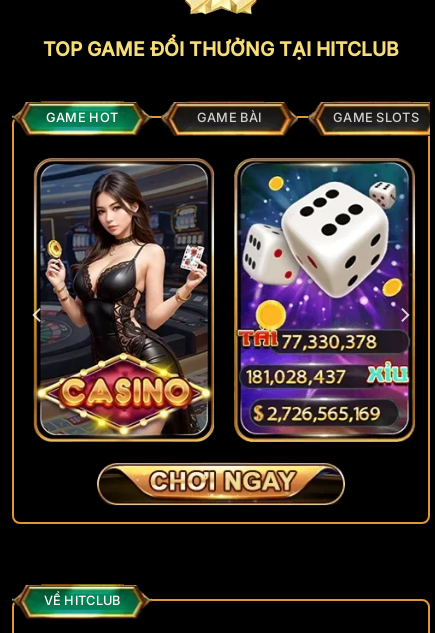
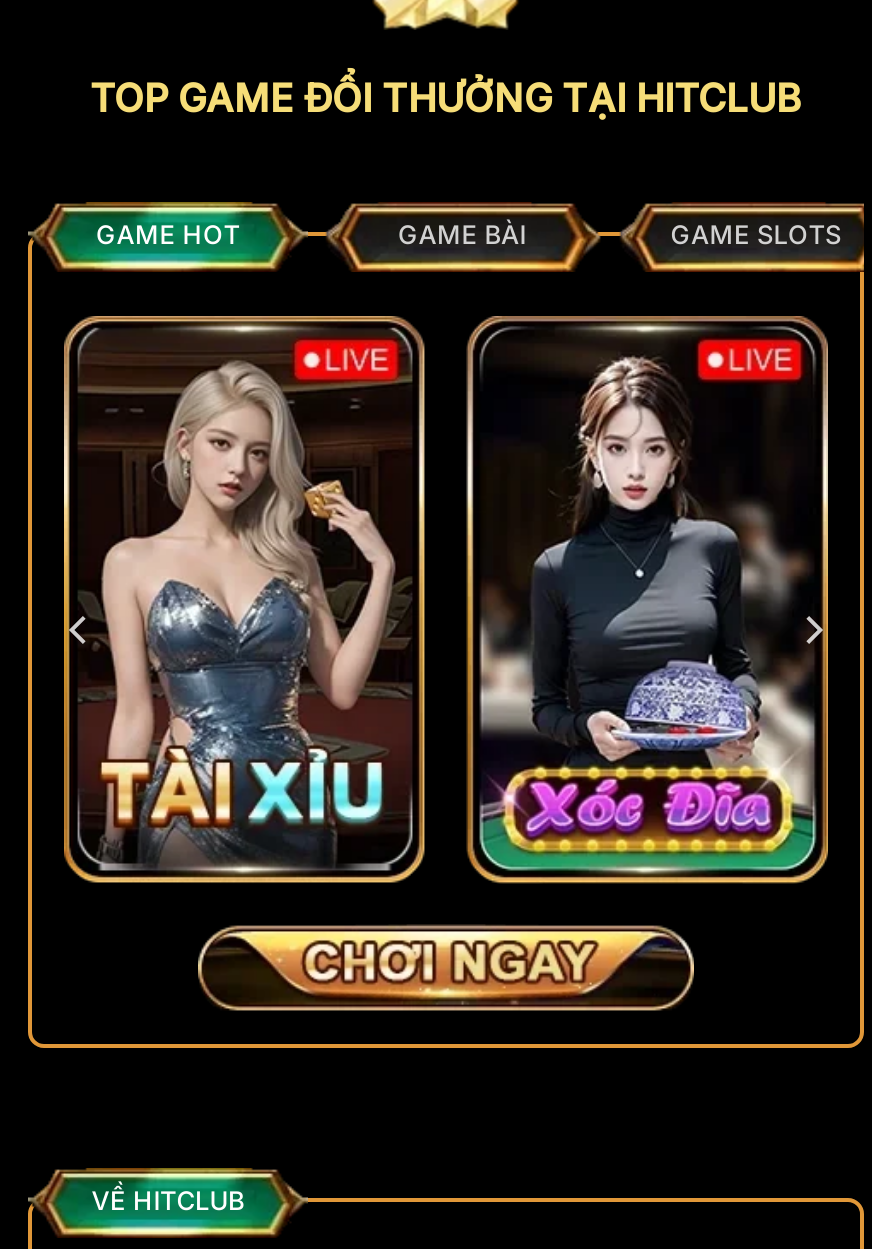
[30,158,215,442] [image] -> [62,316,432,884] [image]
[231,159,416,443] [image] -> [464,316,834,884] [image]

